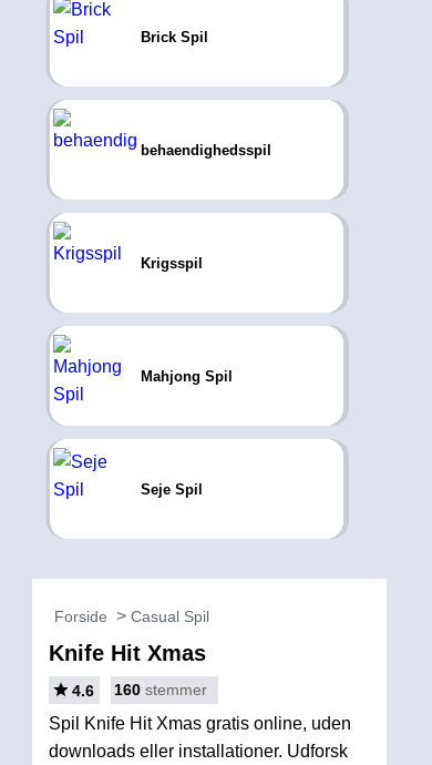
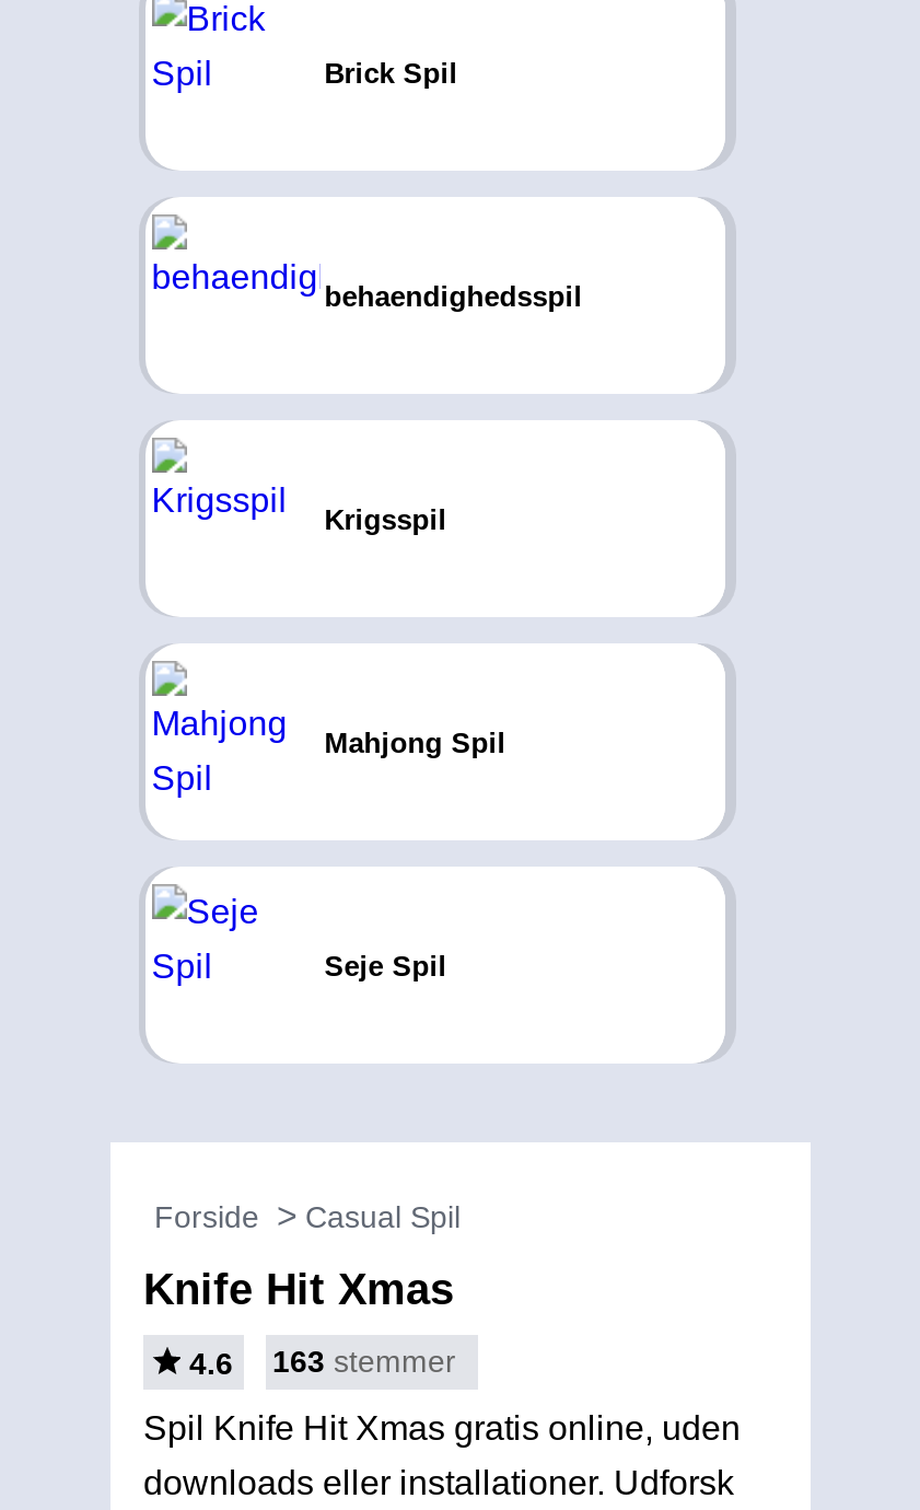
[72,681,207,700] 4.6 160 stemmer -> [189,1344,456,1381] 4.6 163 stemmer

